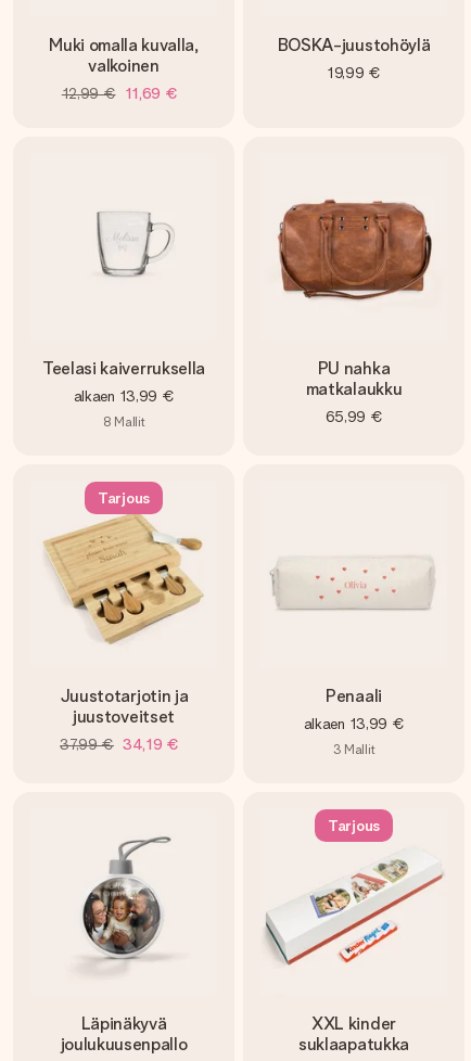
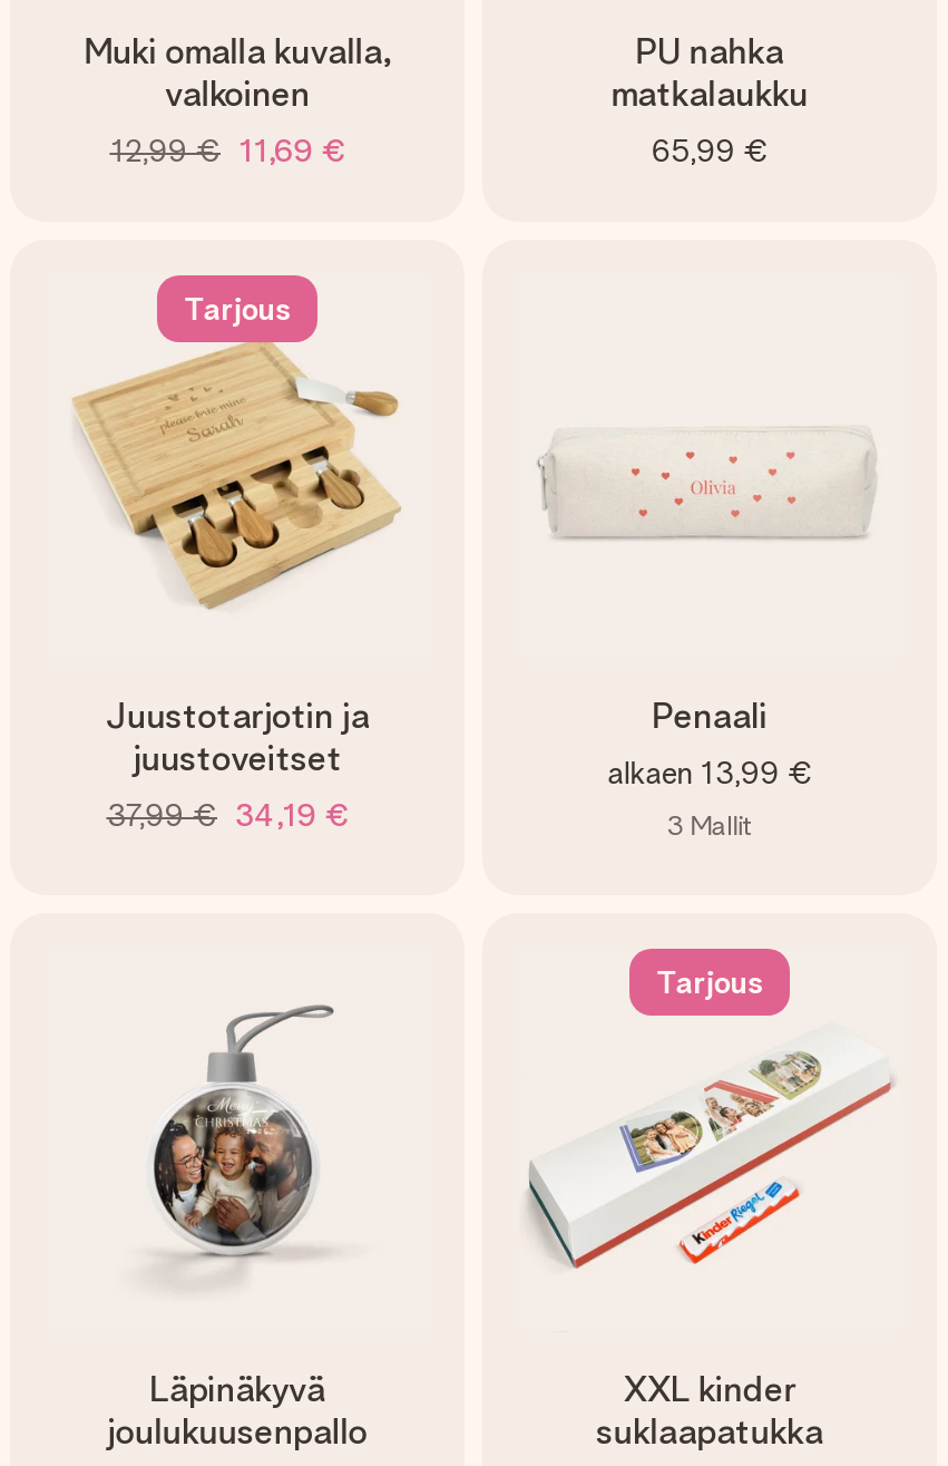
[277,35,430,81] BOSKA-juustohöylä | 19,99 € -> none
[278,199,432,302] [image] -> none
[97,212,173,278] [image] -> none
[42,358,205,430] Teelasi kaiverruksella | alkaen 13,99 € | 8 Mallit -> none

